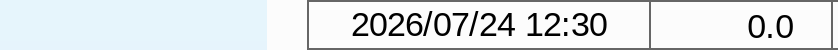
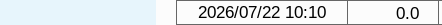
[351,6,607,44] 2026/07/24 12:30 -> [198,3,326,22] 2026/07/22 10:10

